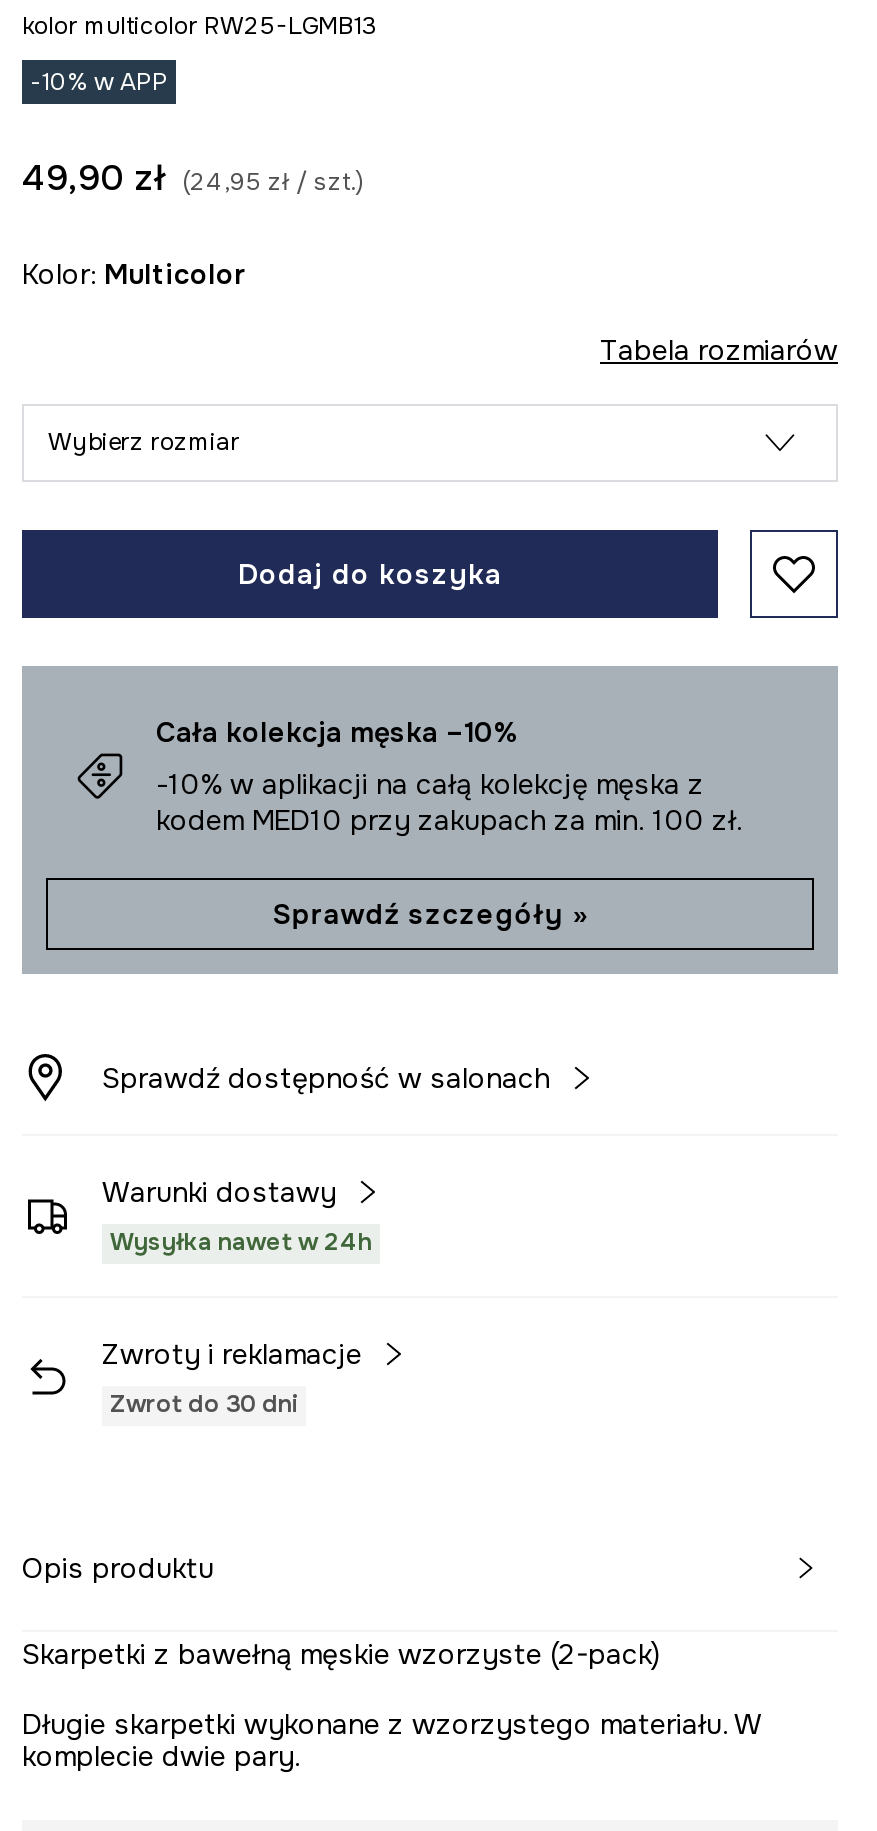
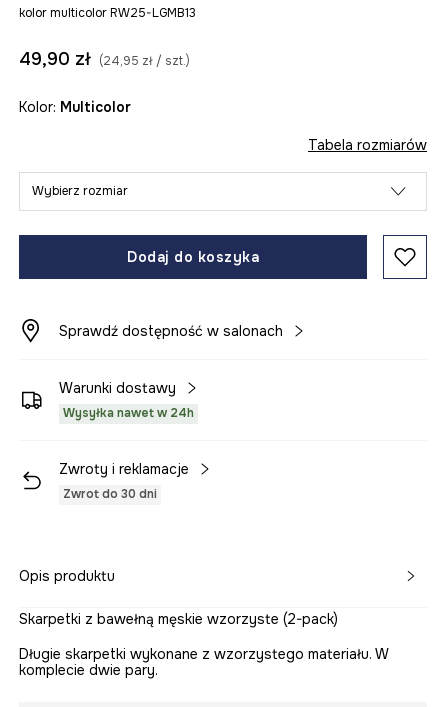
[30,66,168,98] -10% w APP -> none
[22,666,838,974] [image] | Cała kolekcja męska –10% | -10% w aplikacji na całą kolekcję męska z | kodem MED10 przy zakupach za min. 100 zł. | Sprawdź szczegóły » -> none

